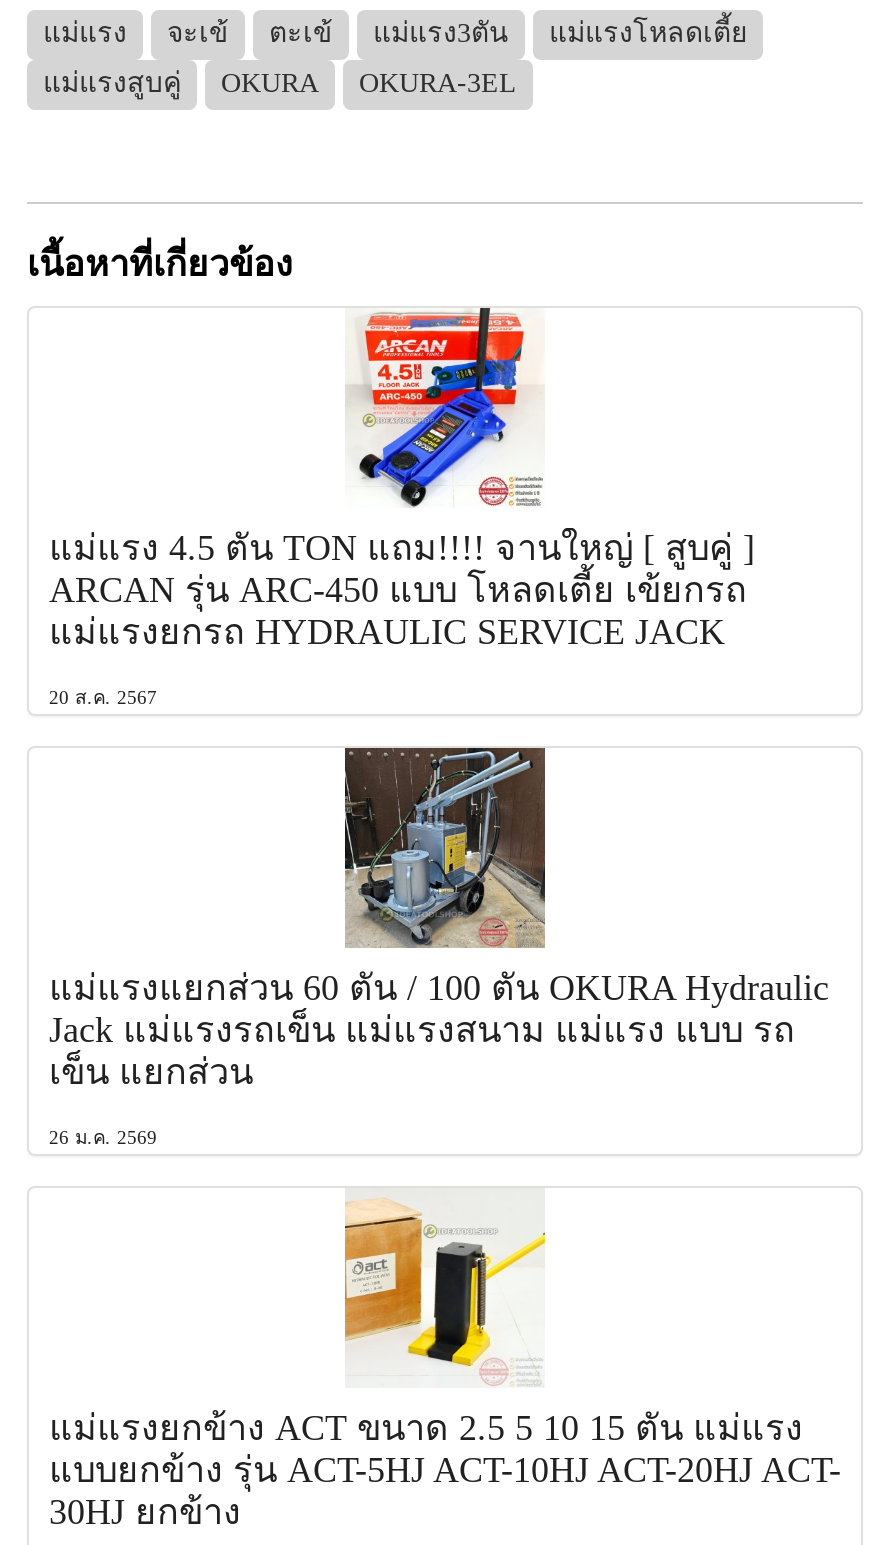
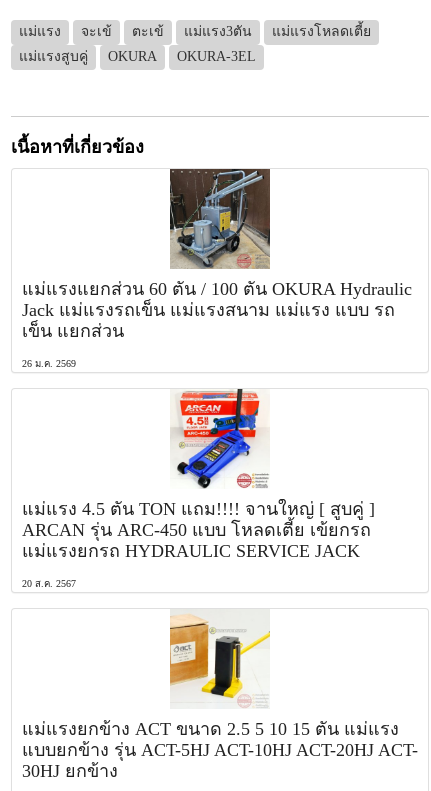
moved [49,308,755,708] -> [22,390,375,589]: [image] | แม่แรง 4.5 ตัน TON แถม!!!! จานใหญ่ [ สูบคู่ ] | ARCAN รุ่น ARC-450 แบบ โหลดเตี้ย เข้ยกรถ | แม่แรงยกรถ HYDRAULIC SERVICE JACK | 20 ส.ค. 2567
moved [49,746,829,1148] -> [22,168,412,369]: [image] | แม่แรงแยกส่วน 60 ตัน / 100 ตัน OKURA Hydraulic | Jack แม่แรงรถเข็น แม่แรงสนาม แม่แรง แบบ รถ | เข็น แยกส่วน | 26 ม.ค. 2569

